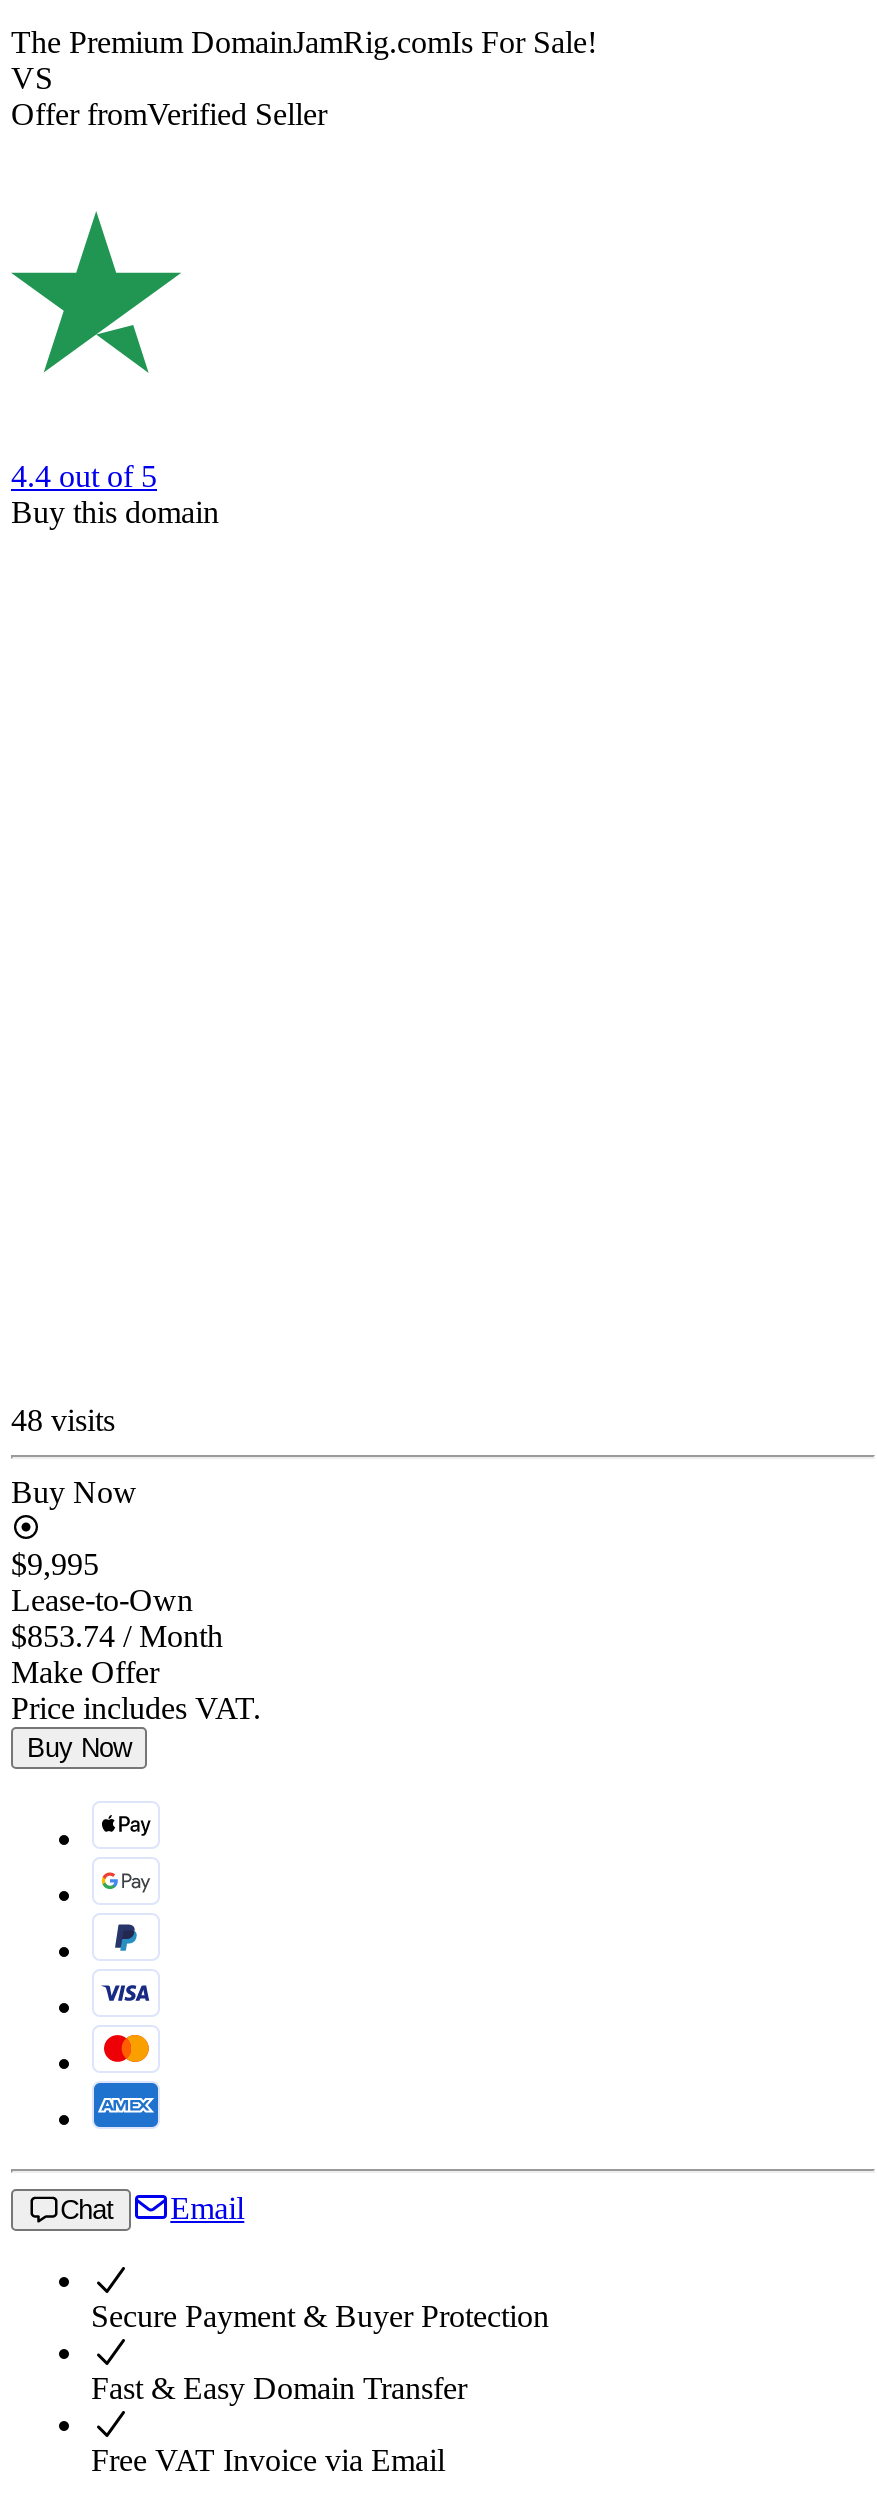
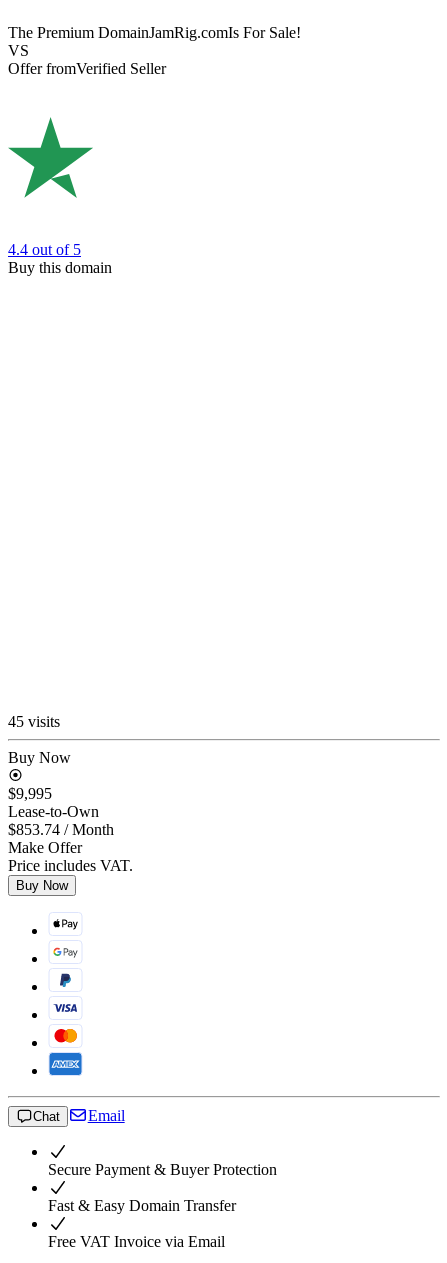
[11,1402,115,1436] 48 visits -> [8,713,60,730] 45 visits

